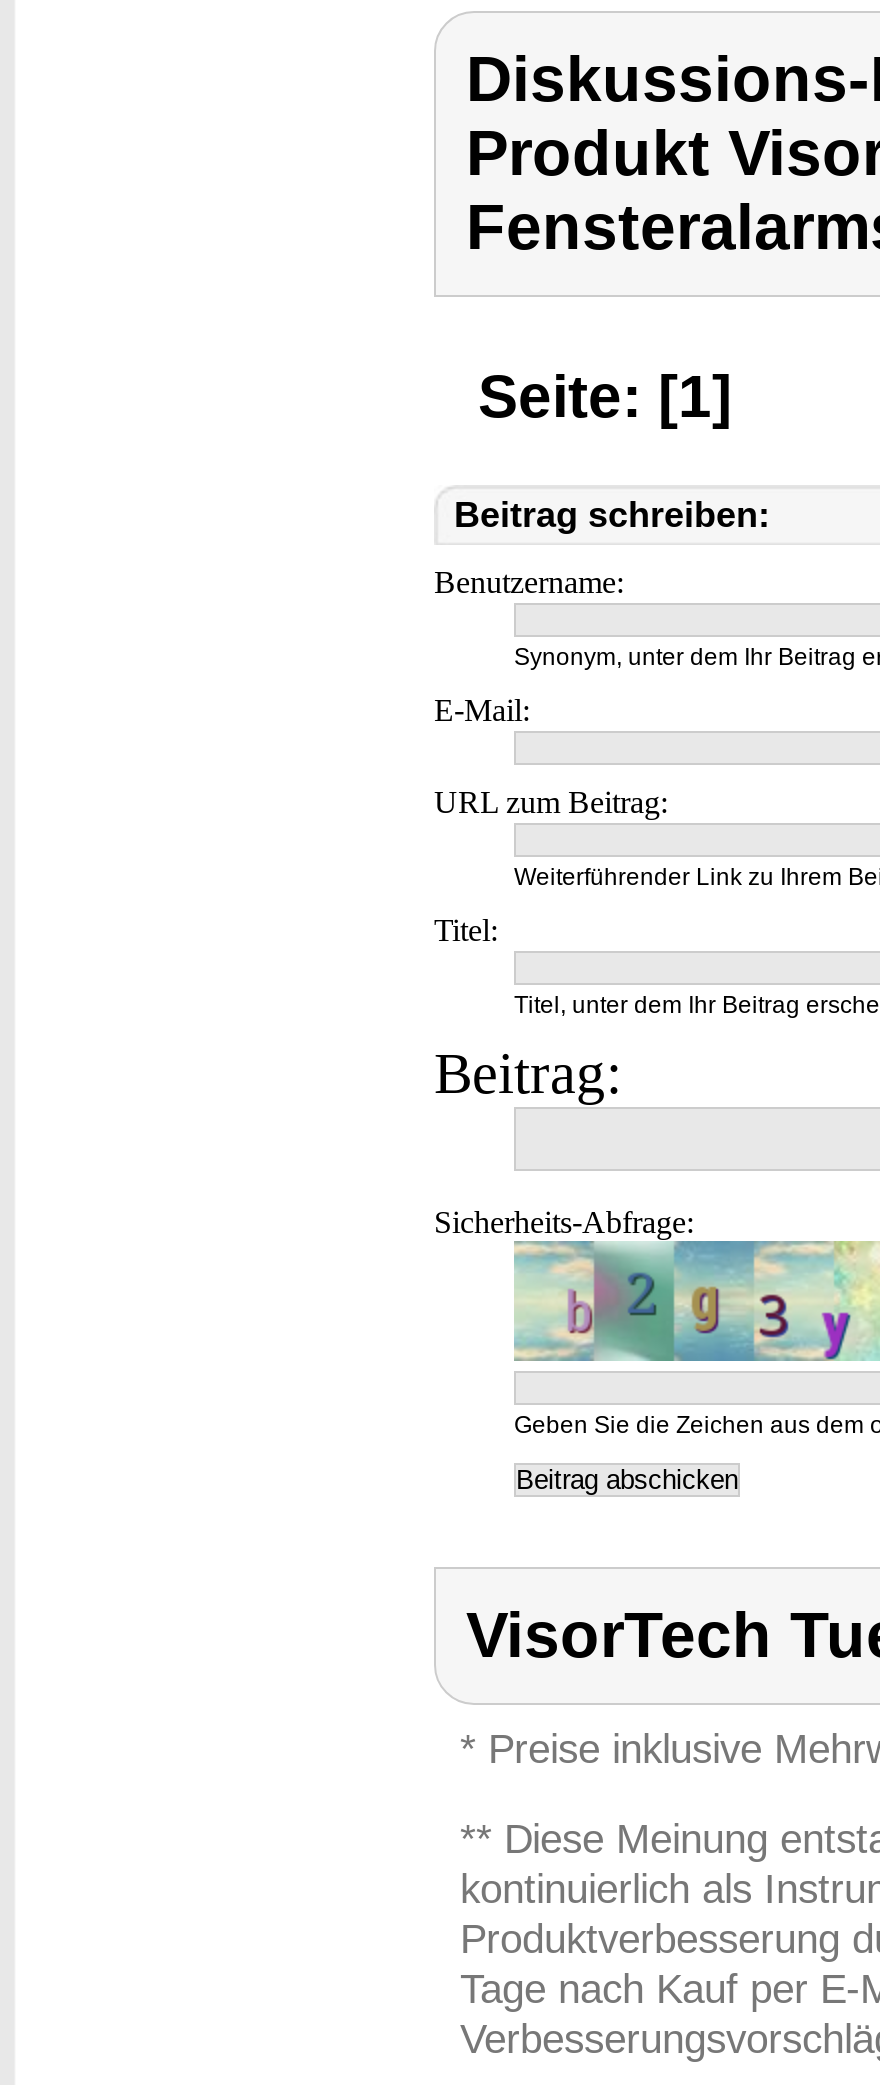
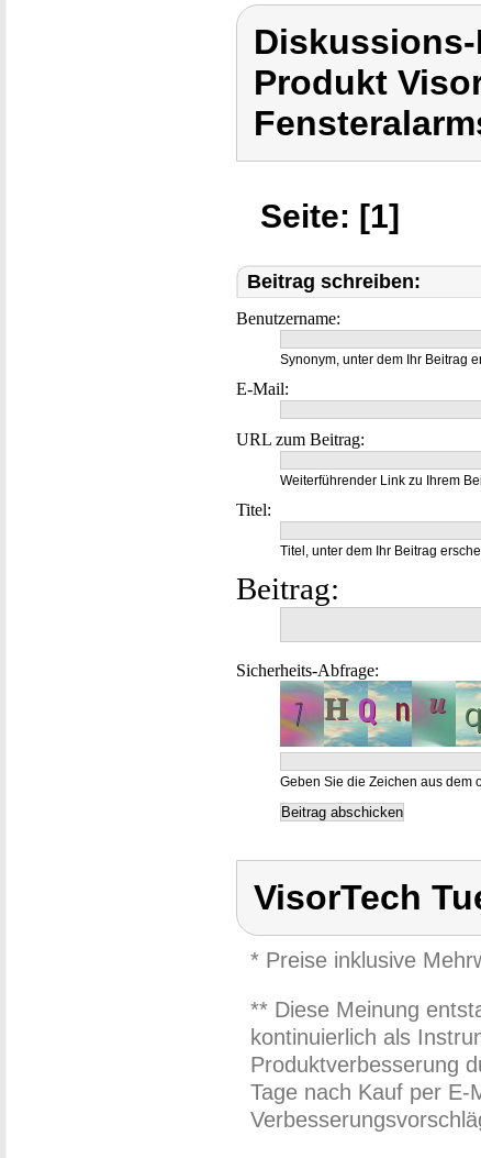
[512,1241,874,1361] [image] -> [279,681,478,747] [image]

